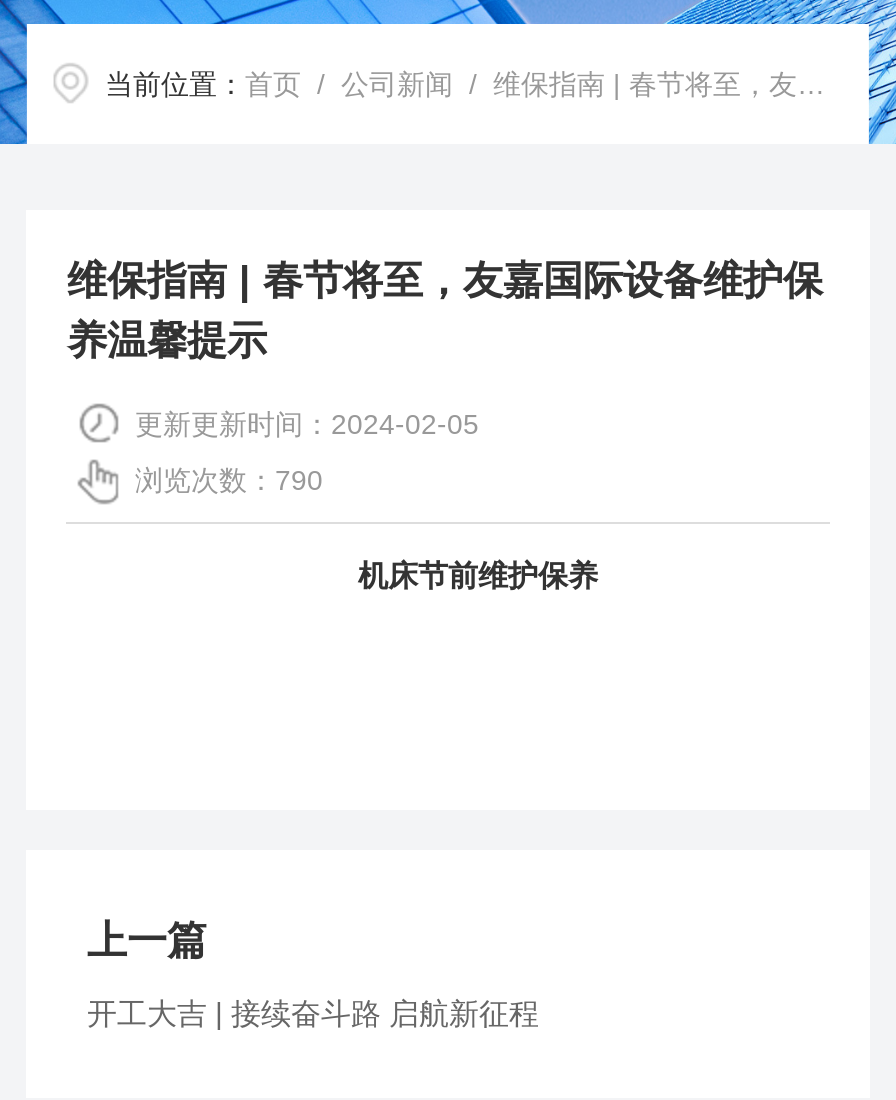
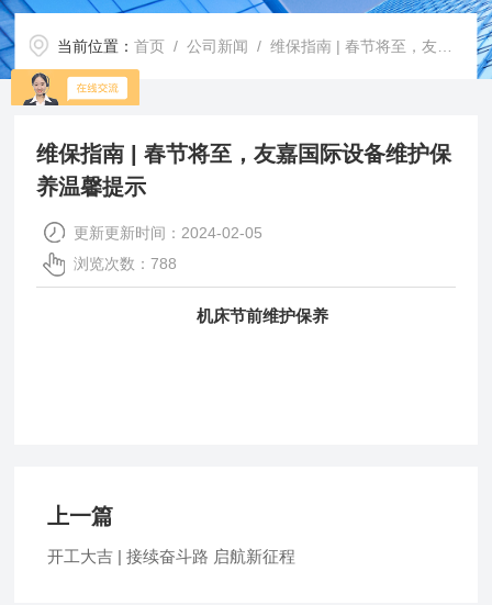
none -> [10,68,141,107] [image]
[135,463,323,495] 浏览次数：790 -> [74,254,177,272] 浏览次数：788

